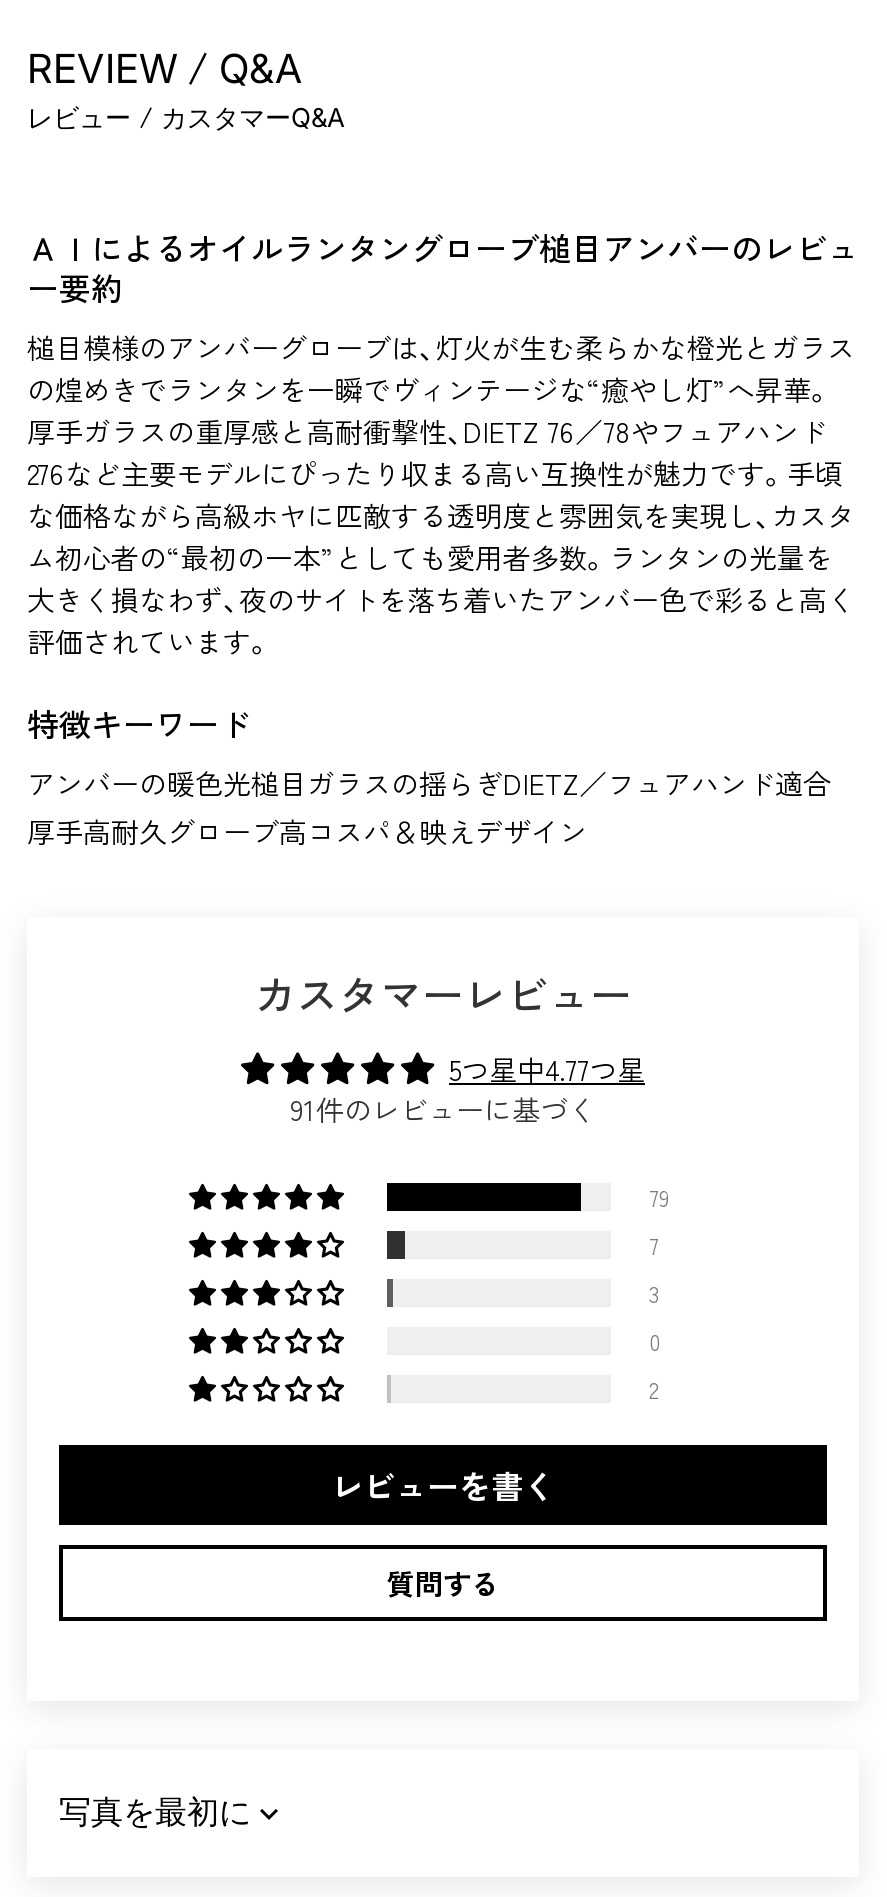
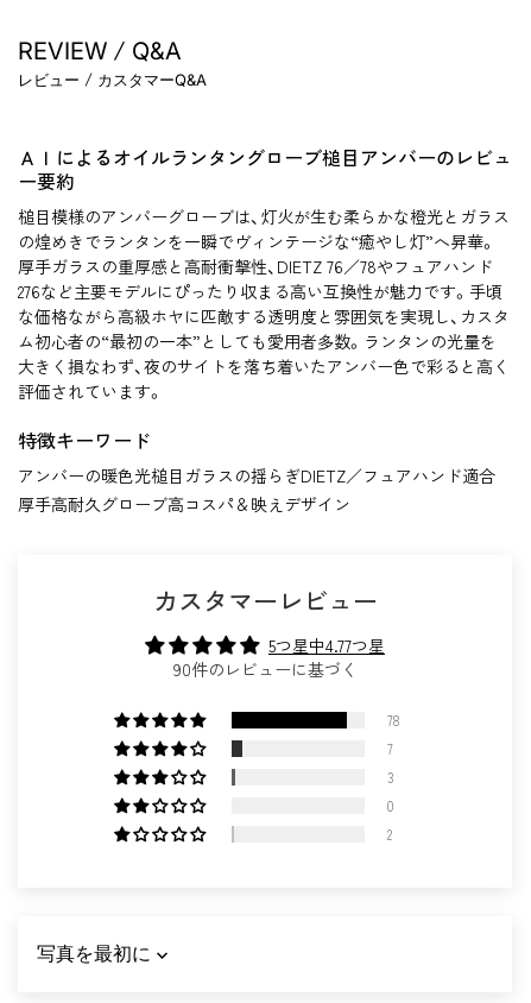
[290,1089,596,1129] 91件のレビューに基づく -> [173,657,357,681] 90件のレビューに基づく
[649,1180,671,1212] 79 -> [387,711,400,730] 78
[331,1461,555,1603] レビューを書く | 質問する -> none

